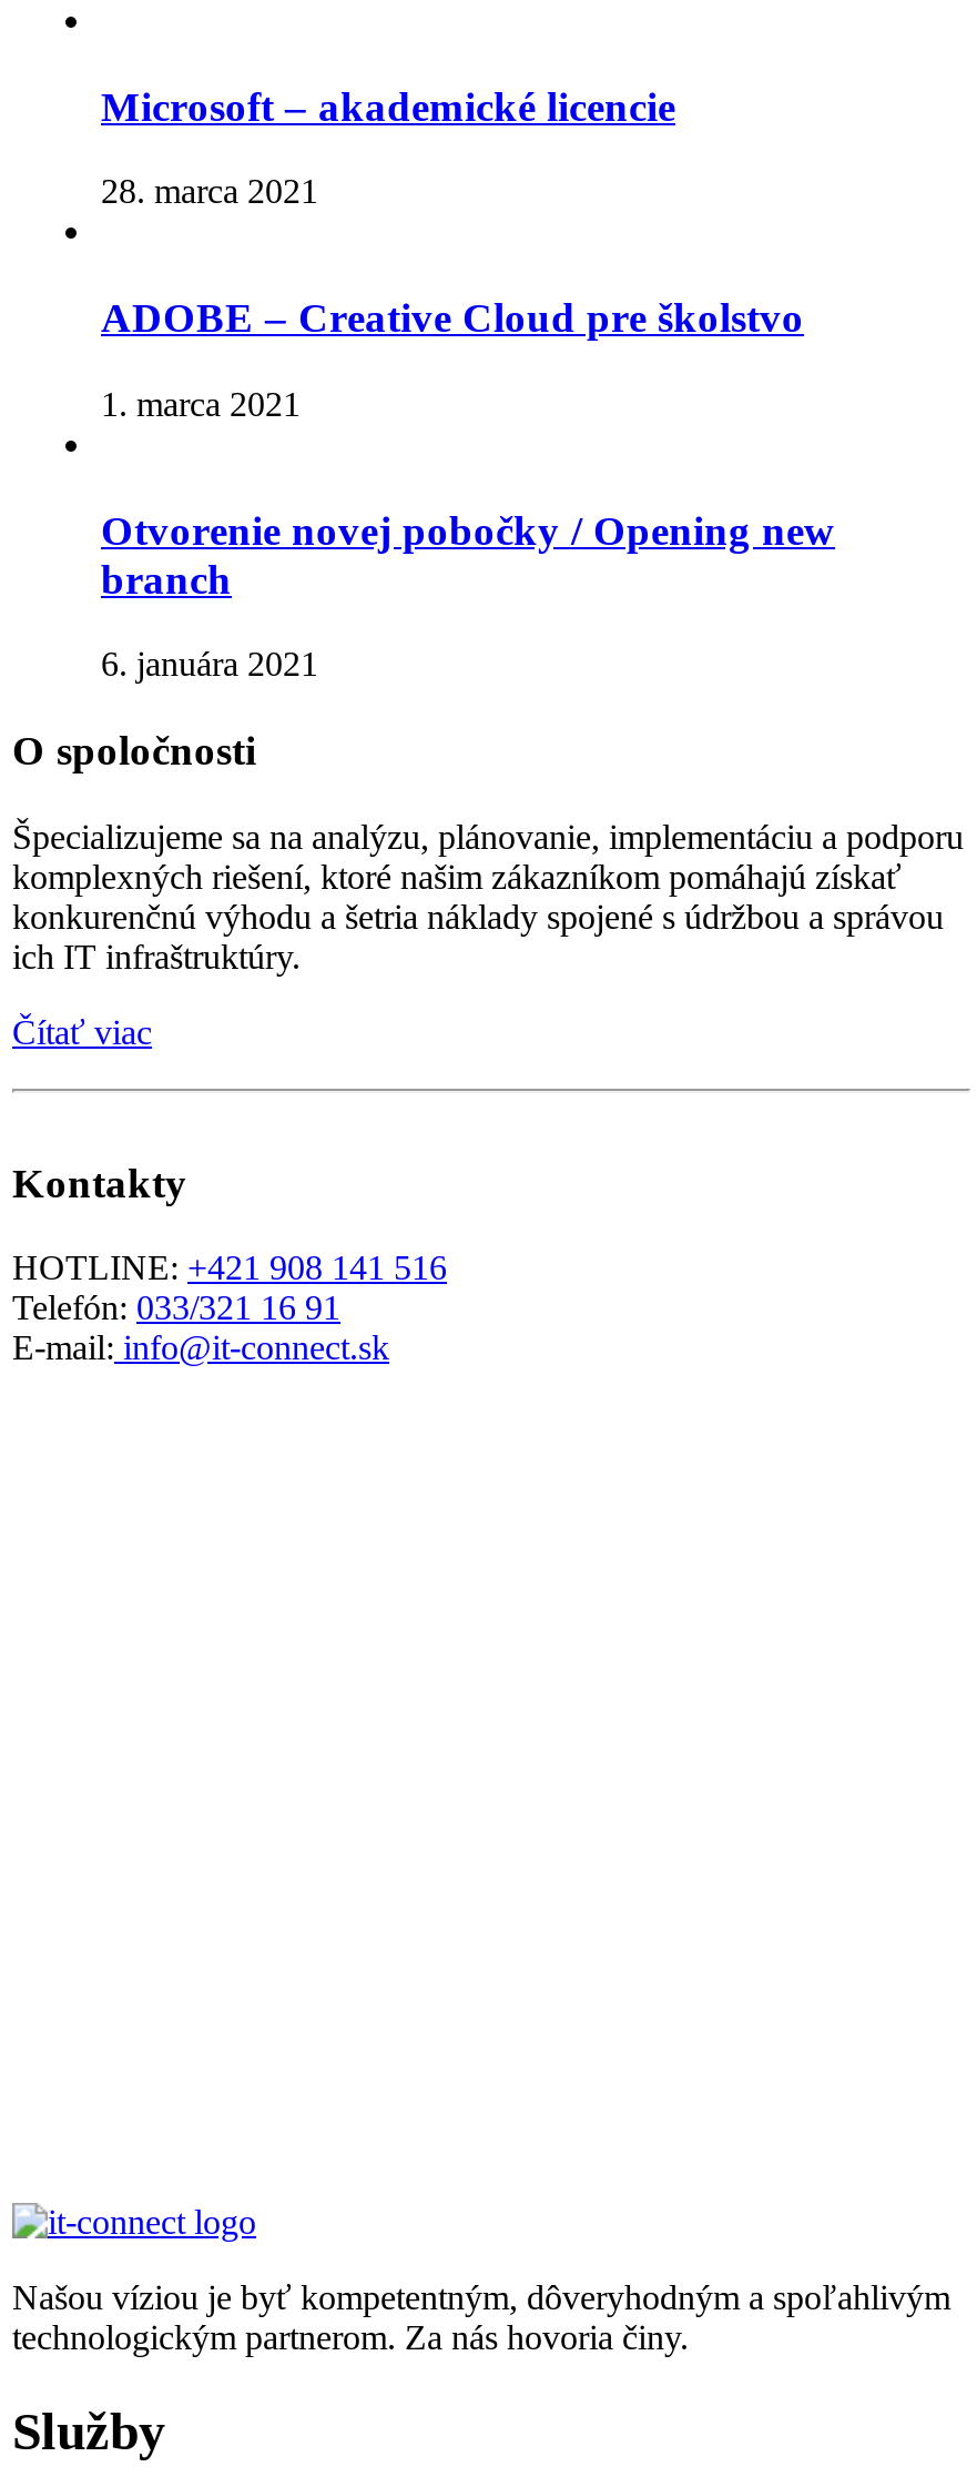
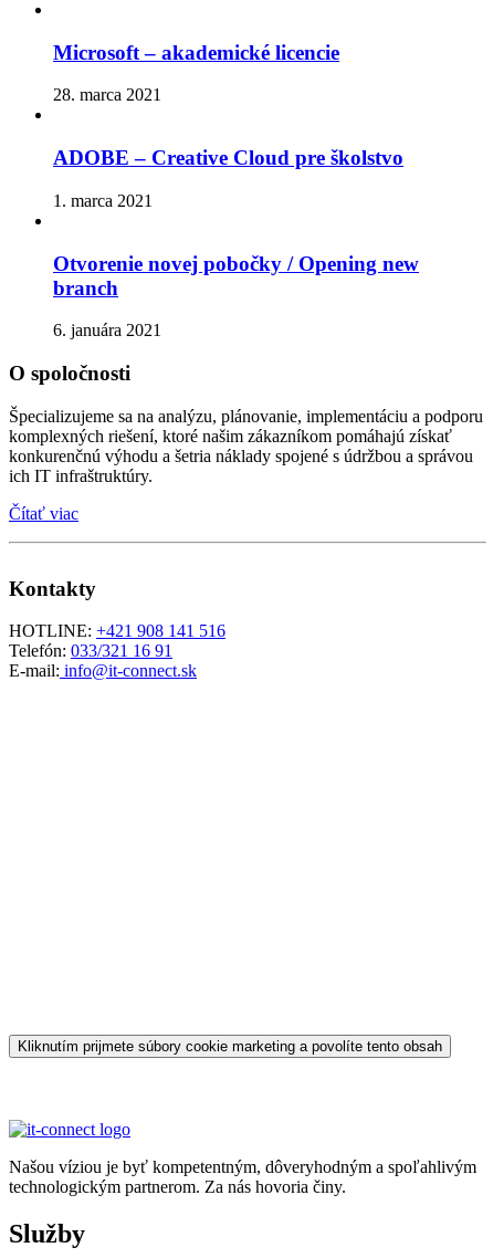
none -> [18,1038,442,1055] Kliknutím prijmete súbory cookie marketing a povolíte tento obsah

